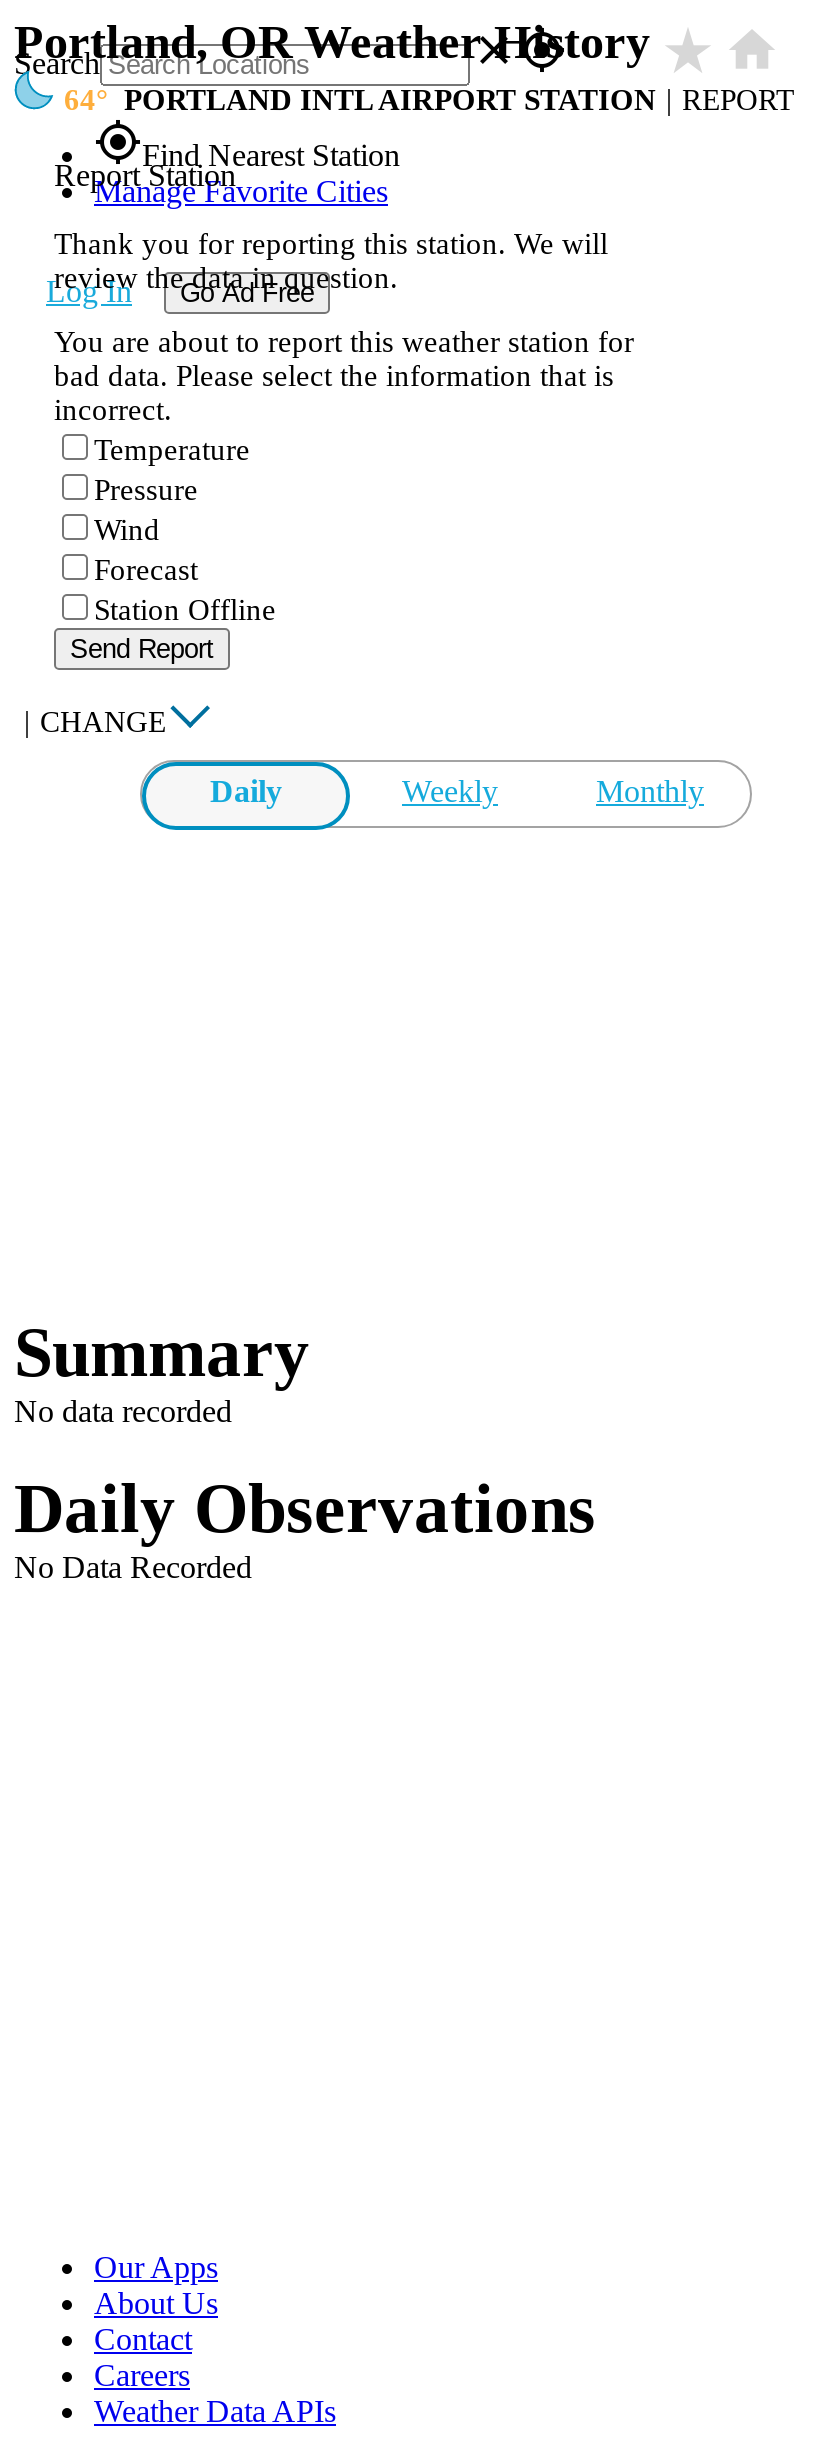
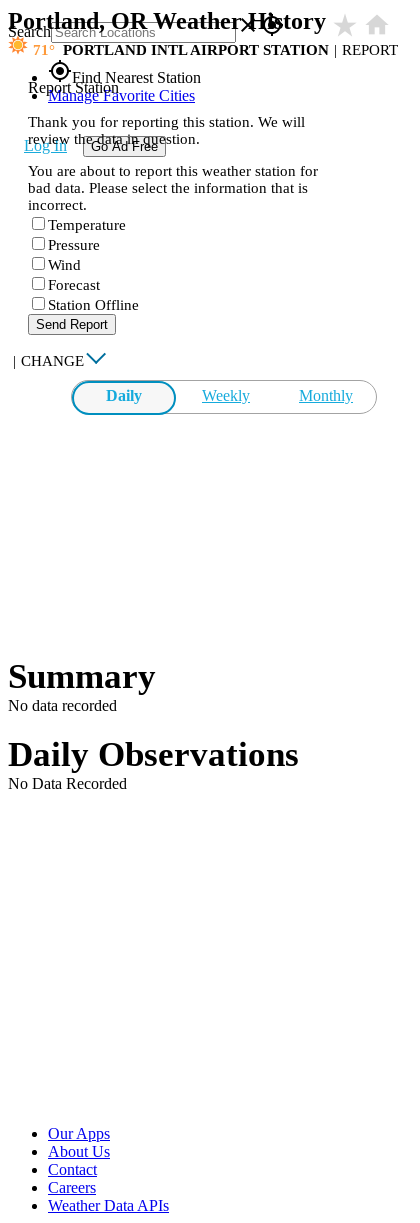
[64,84,96,116] 64 -> [33,42,49,58] 71

